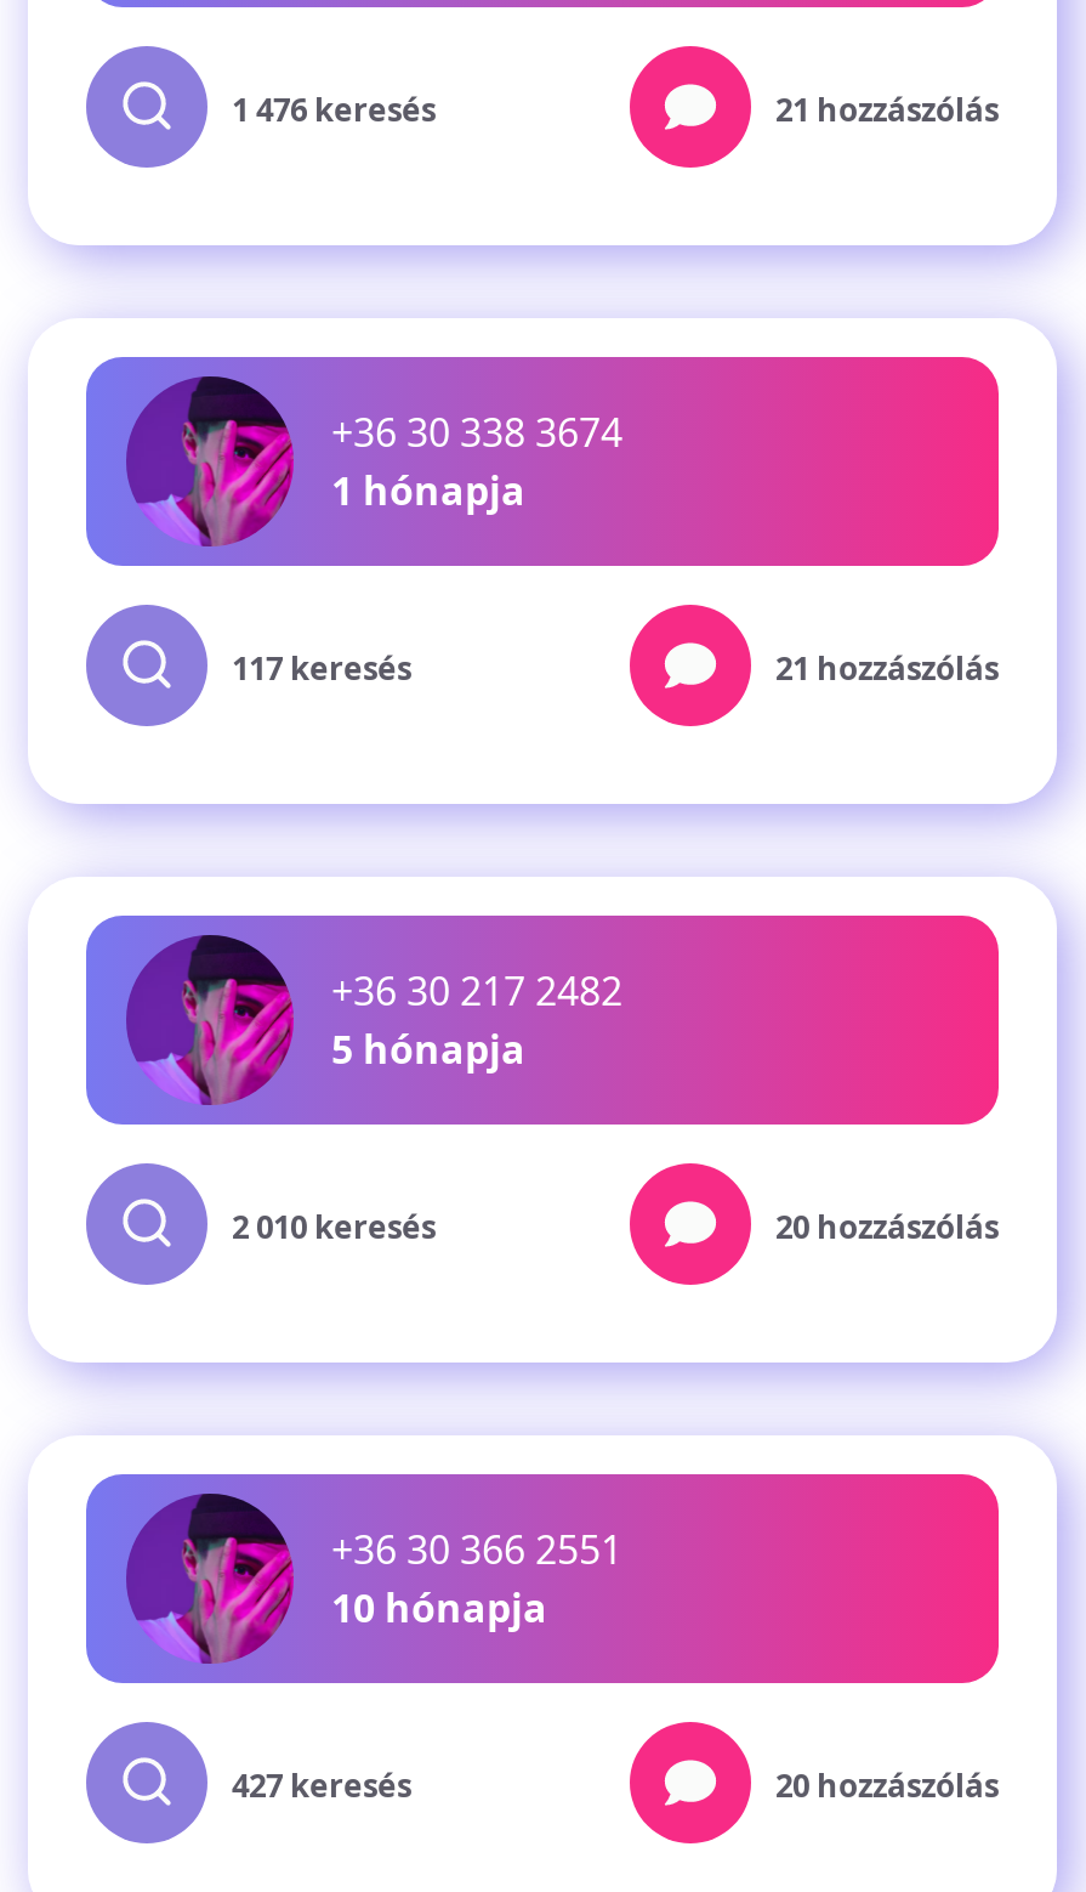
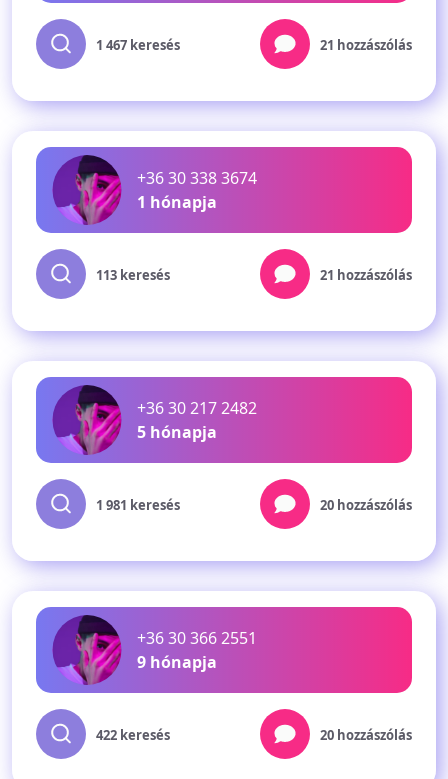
[232,87,436,131] 1 476 keresés -> [96,36,180,54] 1 467 keresés
[232,646,411,690] 117 keresés -> [96,266,170,284] 113 keresés
[232,1204,436,1248] 2 010 keresés -> [96,496,180,514] 1 981 keresés
[331,1581,547,1634] 10 hónapja -> [137,651,217,673] 9 hónapja
[232,1763,411,1807] 427 keresés -> [96,726,170,744] 422 keresés

